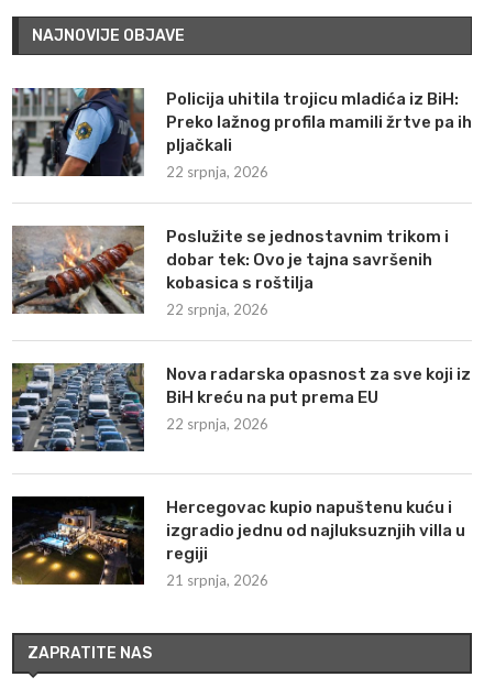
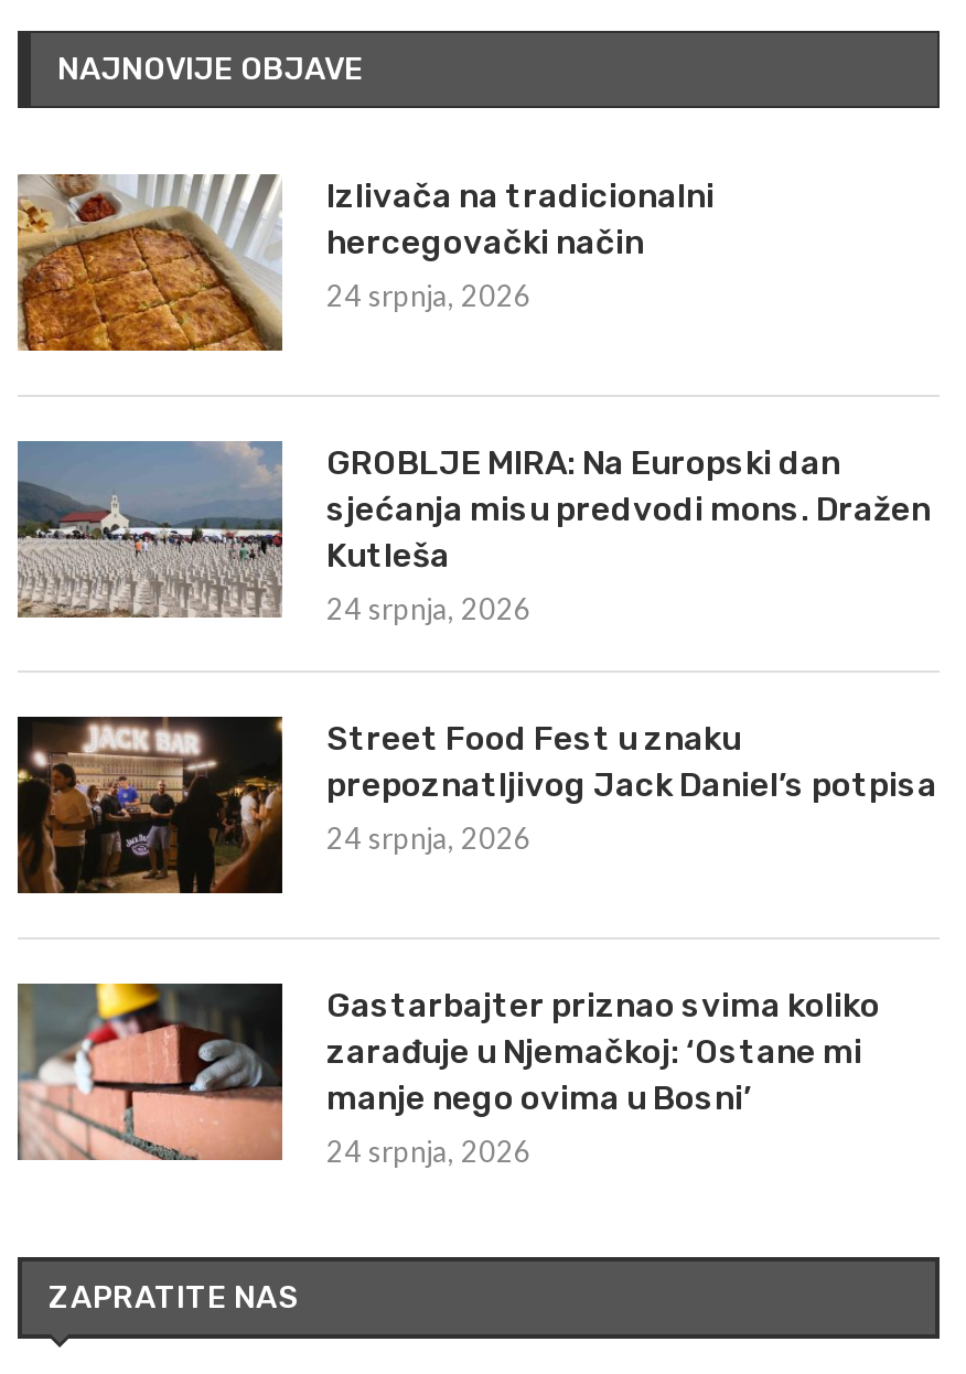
[11,87,472,181] [image] | Policija uhitila trojicu mladića iz BiH: | Preko lažnog profila mamili žrtve pa ih | pljačkali | 22 srpnja, 2026 -> [15,174,715,353] [image] | Izlivača na tradicionalni | hercegovački način | 24 srpnja, 2026
[12,225,449,318] [image] | Poslužite se jednostavnim trikom i | dobar tek: Ovo je tajna savršenih | kobasica s roštilja | 22 srpnja, 2026 -> [18,439,931,626] [image] | GROBLJE MIRA: Na Europski dan | sjećanja misu predvodi mons. Dražen | Kutleša | 24 srpnja, 2026
[11,362,471,452] [image] | Nova radarska opasnost za sve koji iz | BiH kreću na put prema EU | 22 srpnja, 2026 -> [15,715,937,895] [image] | Street Food Fest u znaku | prepoznatljivog Jack Daniel’s potpisa | 24 srpnja, 2026
[11,495,465,589] [image] | Hercegovac kupio napuštenu kuću i | izgradio jednu od najluksuznjih villa u | regiji | 21 srpnja, 2026 -> [15,981,880,1169] [image] | Gastarbajter priznao svima koliko | zarađuje u Njemačkoj: ‘Ostane mi | manje nego ovima u Bosni’ | 24 srpnja, 2026

